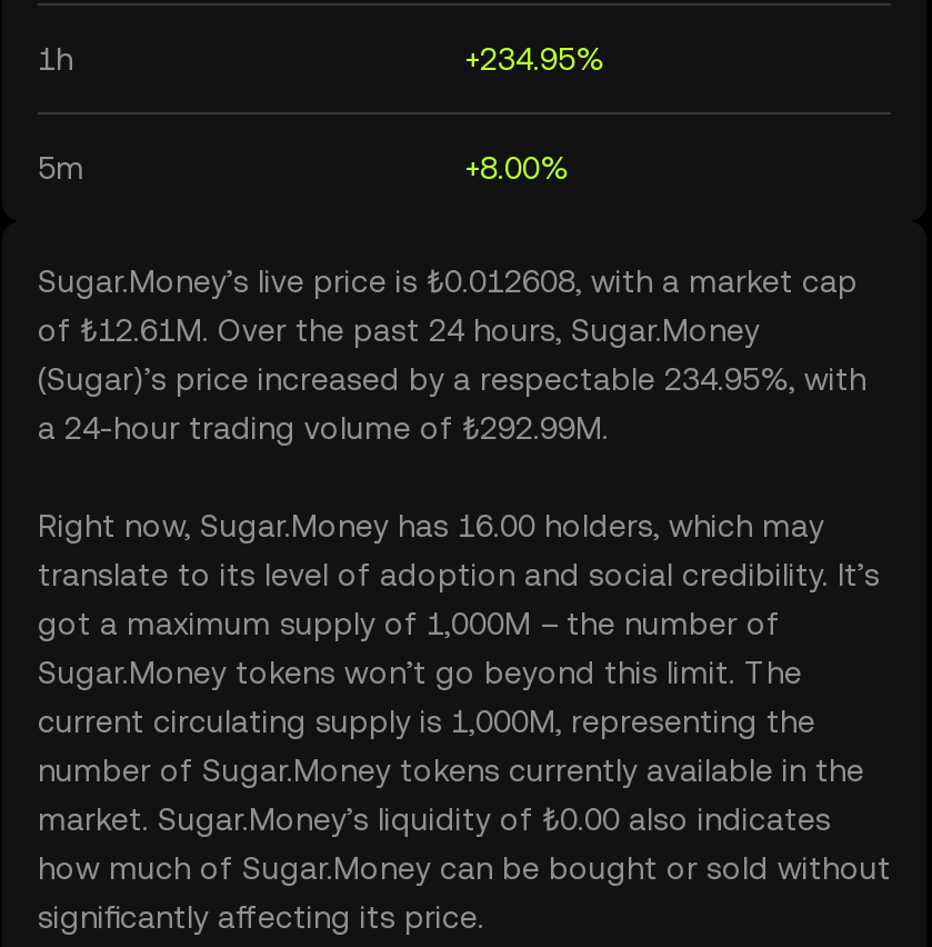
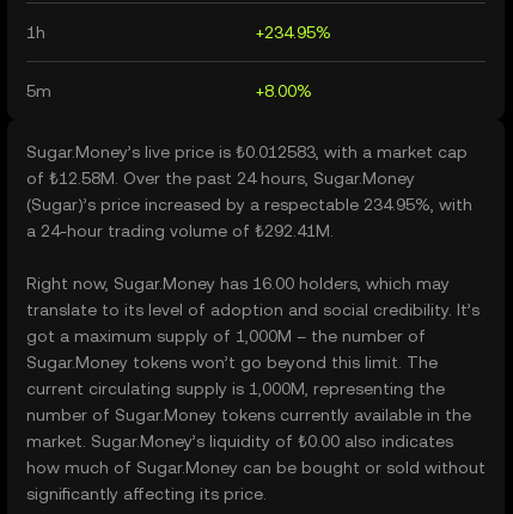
[38,263,858,299] Sugar.Money’s live price is ₺0.012608, with a market cap -> [26,142,468,161] Sugar.Money’s live price is ₺0.012583, with a market cap
[38,312,760,348] of ₺12.61M. Over the past 24 hours, Sugar.Money -> [26,169,415,188] of ₺12.58M. Over the past 24 hours, Sugar.Money
[38,410,609,446] a 24-hour trading volume of ₺292.99M. -> [26,221,334,240] a 24-hour trading volume of ₺292.41M.

